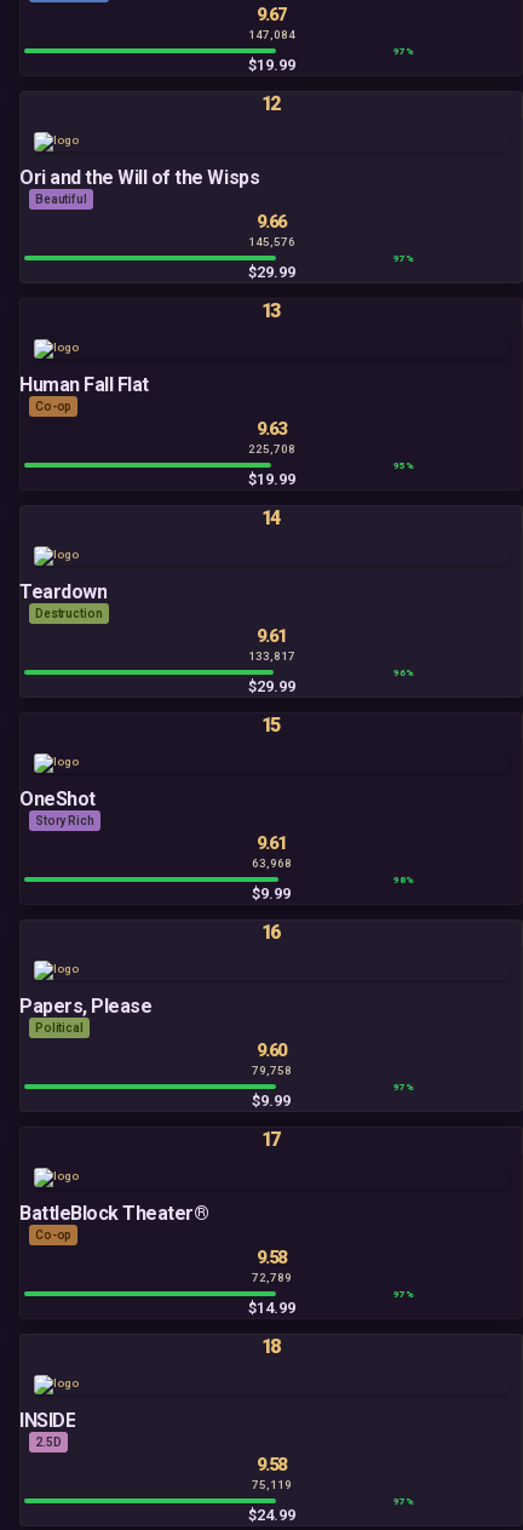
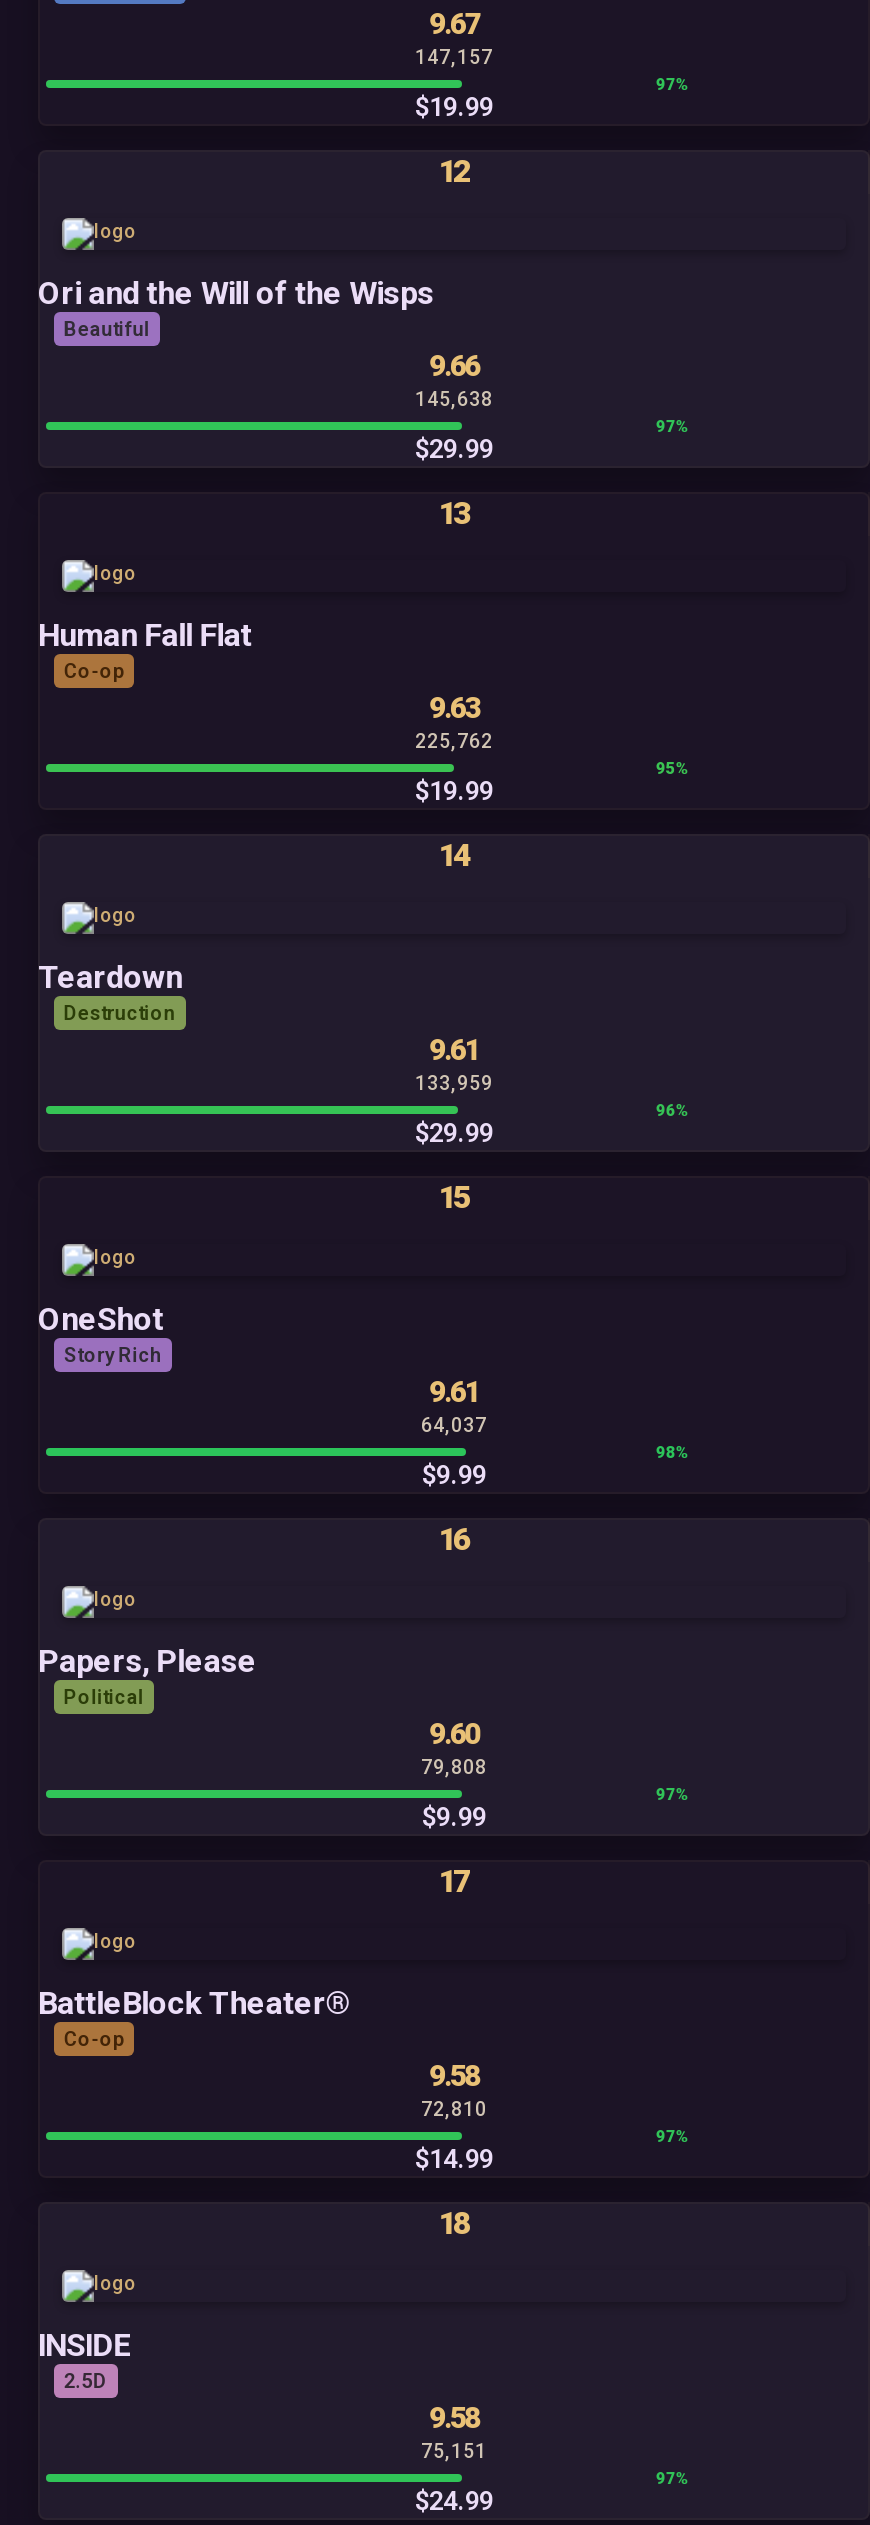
[248,27,295,41] 147,084 -> [415,45,493,67] 147,157
[248,235,295,248] 145,576 -> [415,387,493,409] 145,638
[248,442,295,455] 225,708 -> [415,729,493,751] 225,762
[248,649,295,662] 133,817 -> [415,1071,493,1093] 133,959
[251,856,291,869] 63,968 -> [421,1413,487,1435] 64,037
[251,1063,291,1077] 79,758 -> [421,1755,487,1777] 79,808
[251,1270,291,1284] 72,789 -> [421,2097,487,2119] 72,810
[251,1478,291,1491] 75,119 -> [421,2439,487,2461] 75,151

